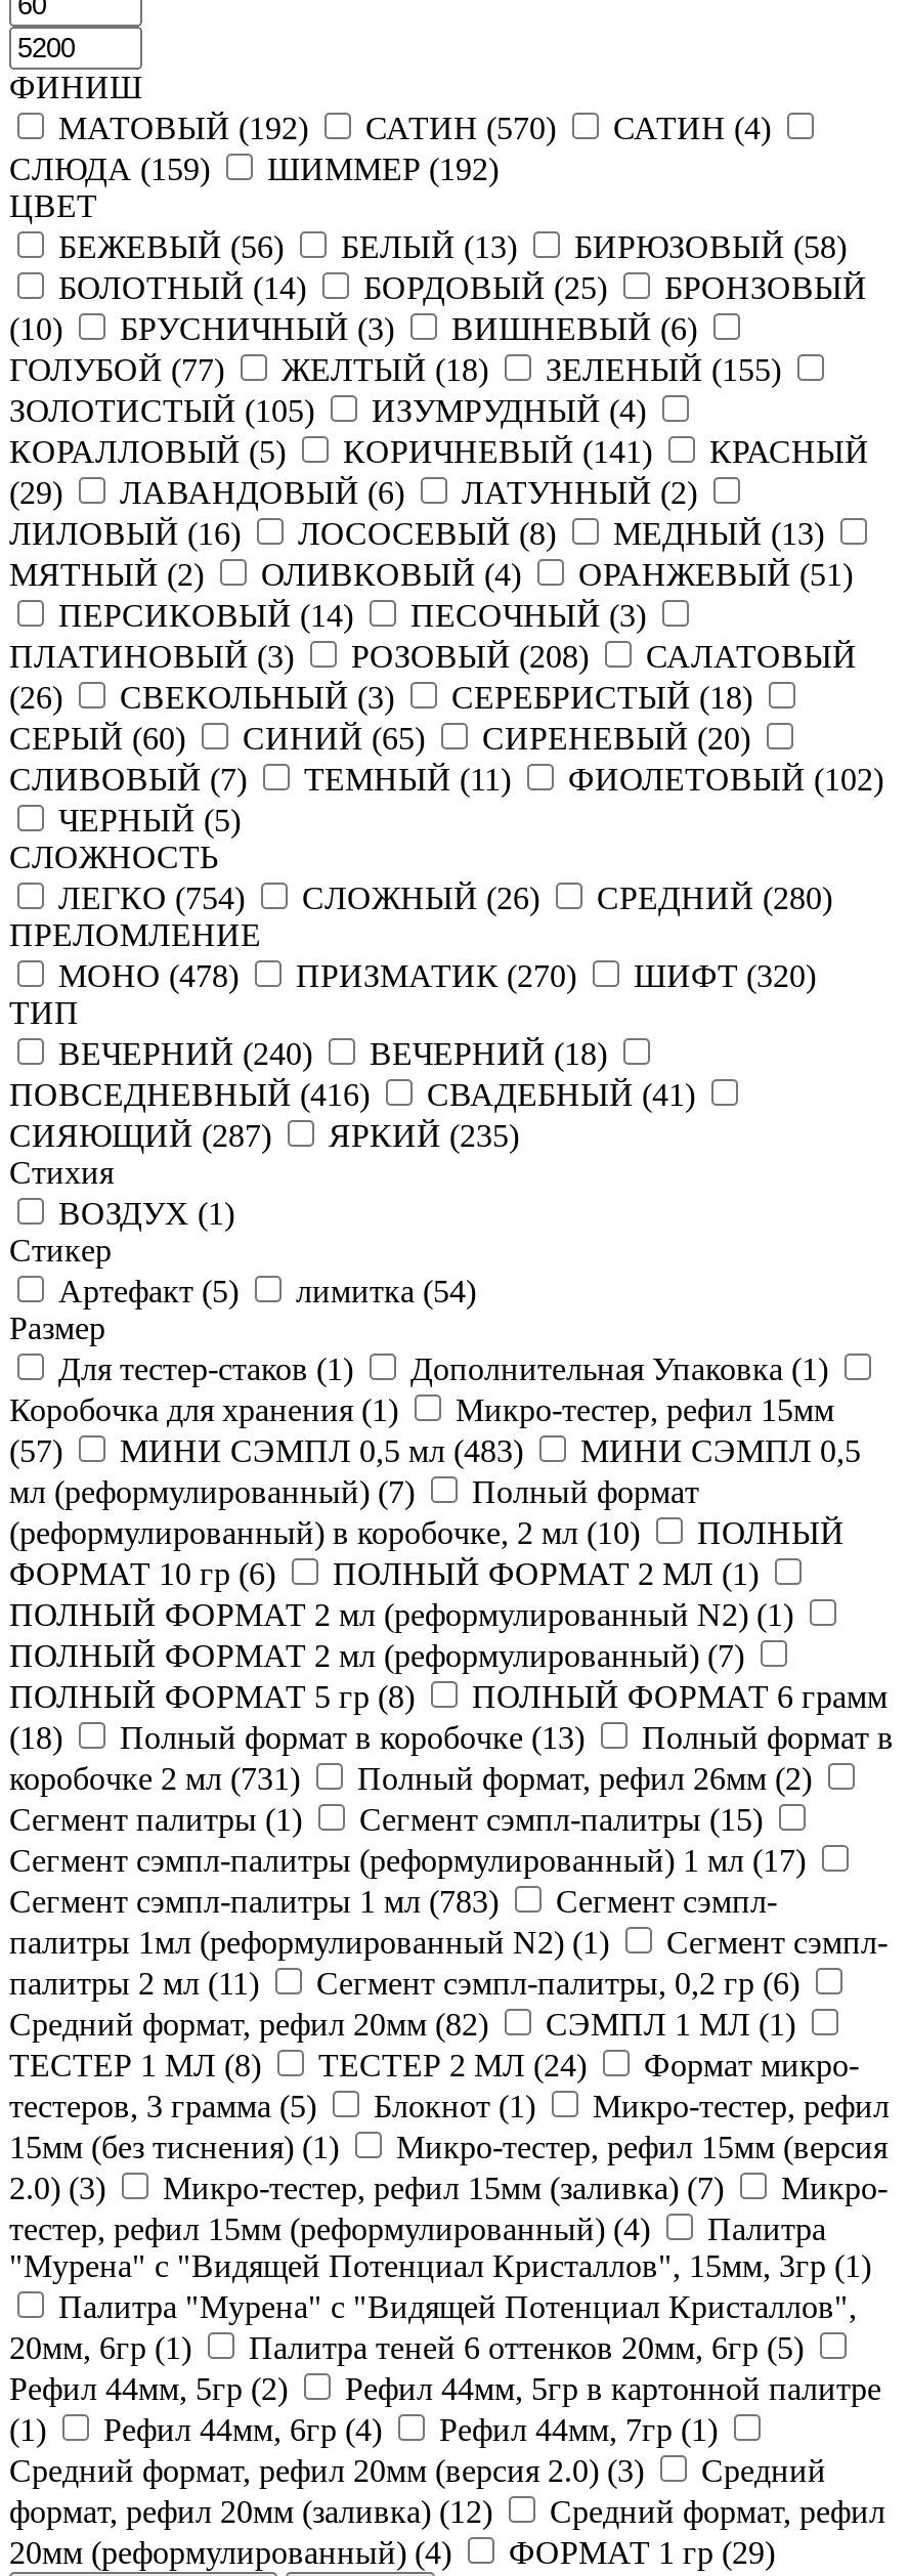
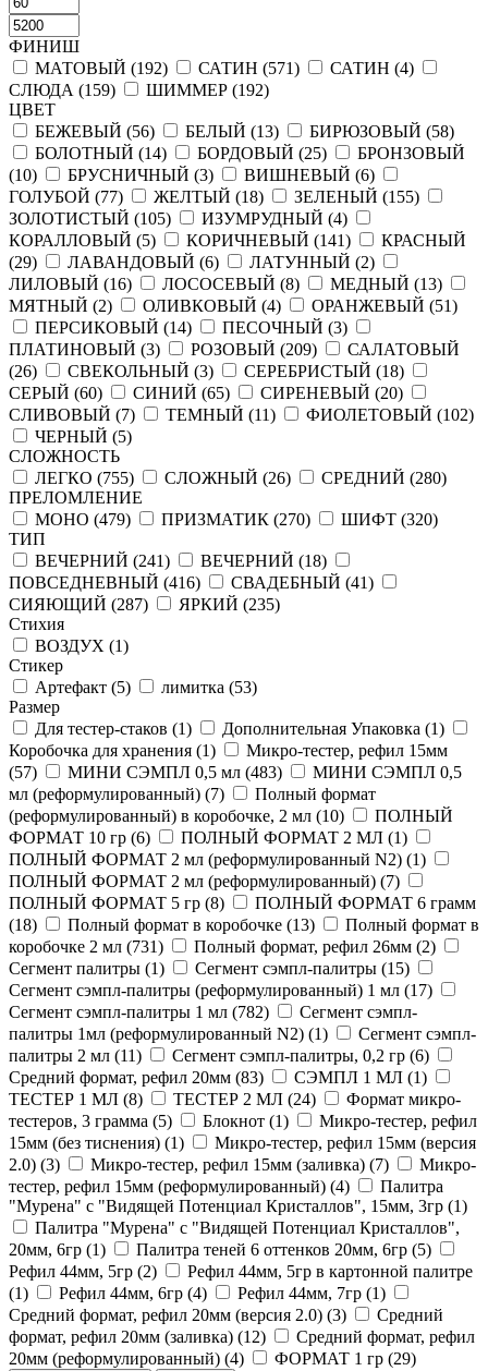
[58,110,771,145] МАТОВЫЙ (192) САТИН (570) САТИН (4) -> [35,59,414,77] МАТОВЫЙ (192) САТИН (571) САТИН (4)
[9,639,857,673] ПЛАТИНОВЫЙ (3) РОЗОВЫЙ (208) САЛАТОВЫЙ -> [9,340,460,358] ПЛАТИНОВЫЙ (3) РОЗОВЫЙ (209) САЛАТОВЫЙ
[58,880,832,915] ЛЕГКО (754) СЛОЖНЫЙ (26) СРЕДНИЙ (280) -> [35,469,447,487] ЛЕГКО (755) СЛОЖНЫЙ (26) СРЕДНИЙ (280)
[58,958,816,993] МОНО (478) ПРИЗМАТИК (270) ШИФТ (320) -> [35,510,438,528] МОНО (479) ПРИЗМАТИК (270) ШИФТ (320)
[58,1036,607,1071] ВЕЧЕРНИЙ (240) ВЕЧЕРНИЙ (18) -> [35,551,327,570] ВЕЧЕРНИЙ (241) ВЕЧЕРНИЙ (18)
[58,1273,476,1308] Артефакт (5) лимитка (54) -> [35,678,257,696] Артефакт (5) лимитка (53)
[9,1884,499,1918] Сегмент сэмпл-палитры 1 мл (783) -> [9,1003,269,1021] Сегмент сэмпл-палитры 1 мл (782)
[9,2007,488,2041] Средний формат, рефил 20мм (82) -> [9,1068,264,1086] Средний формат, рефил 20мм (83)

